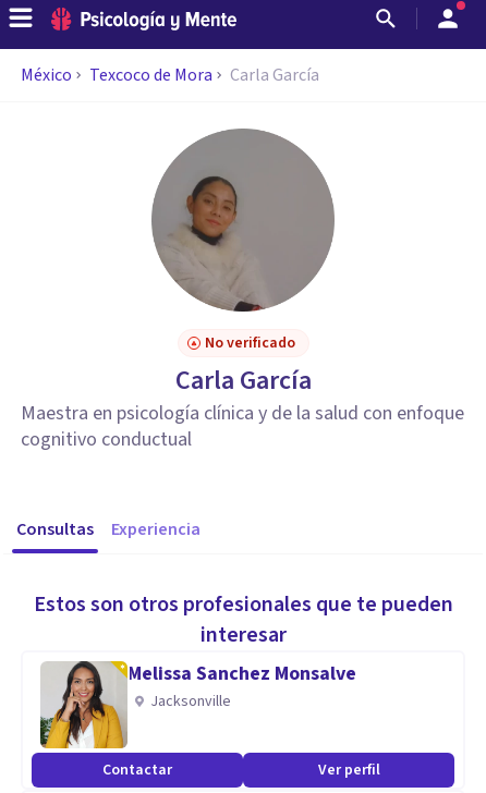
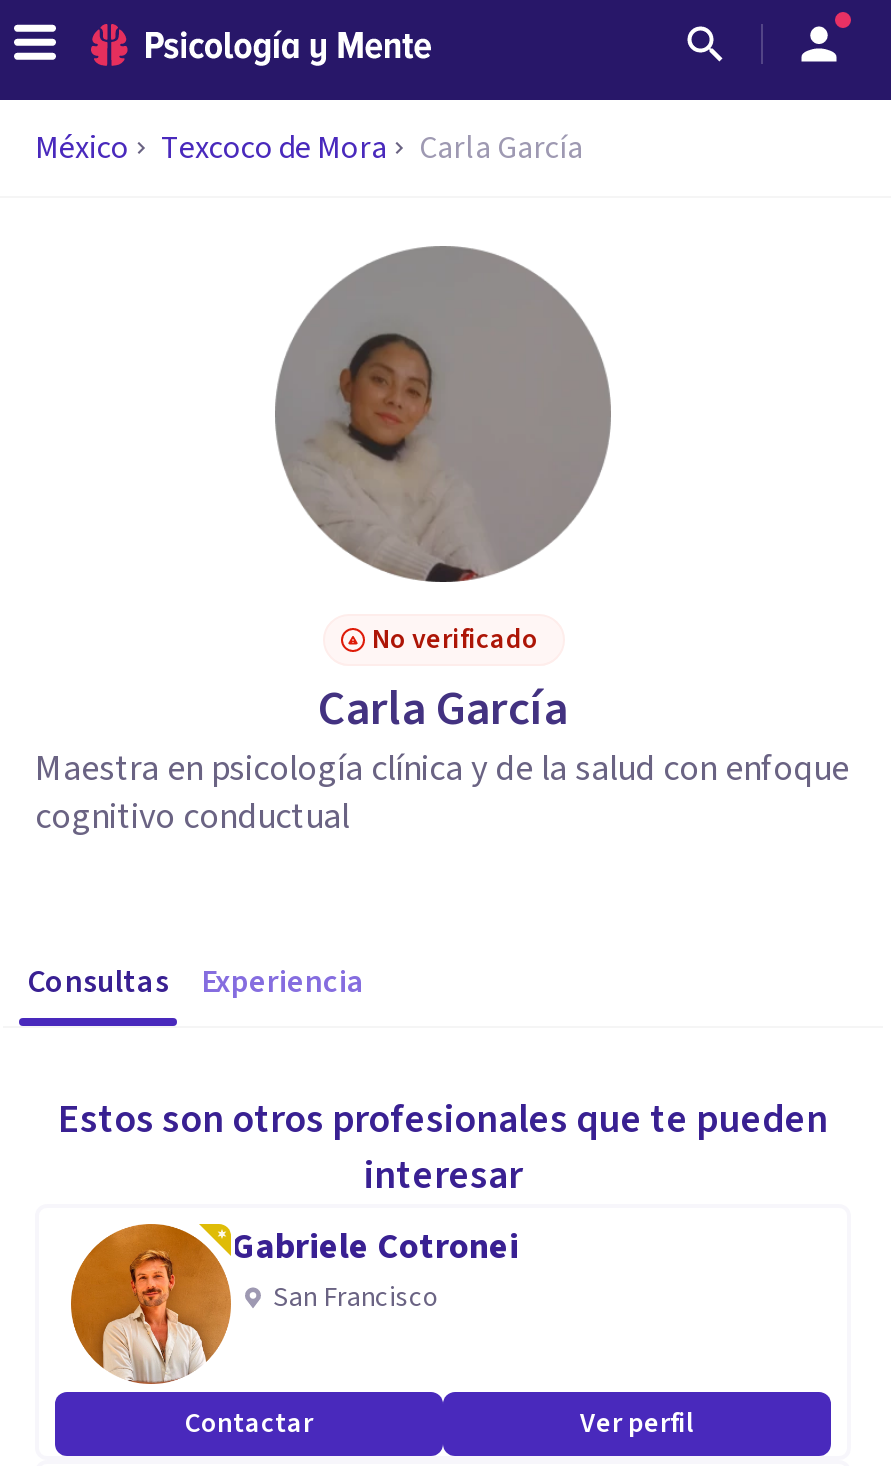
[39,660,356,749] [image] | Melissa Sanchez Monsalve | Jacksonville -> [69,1222,519,1386] [image] | Gabriele Cotronei | San Francisco

